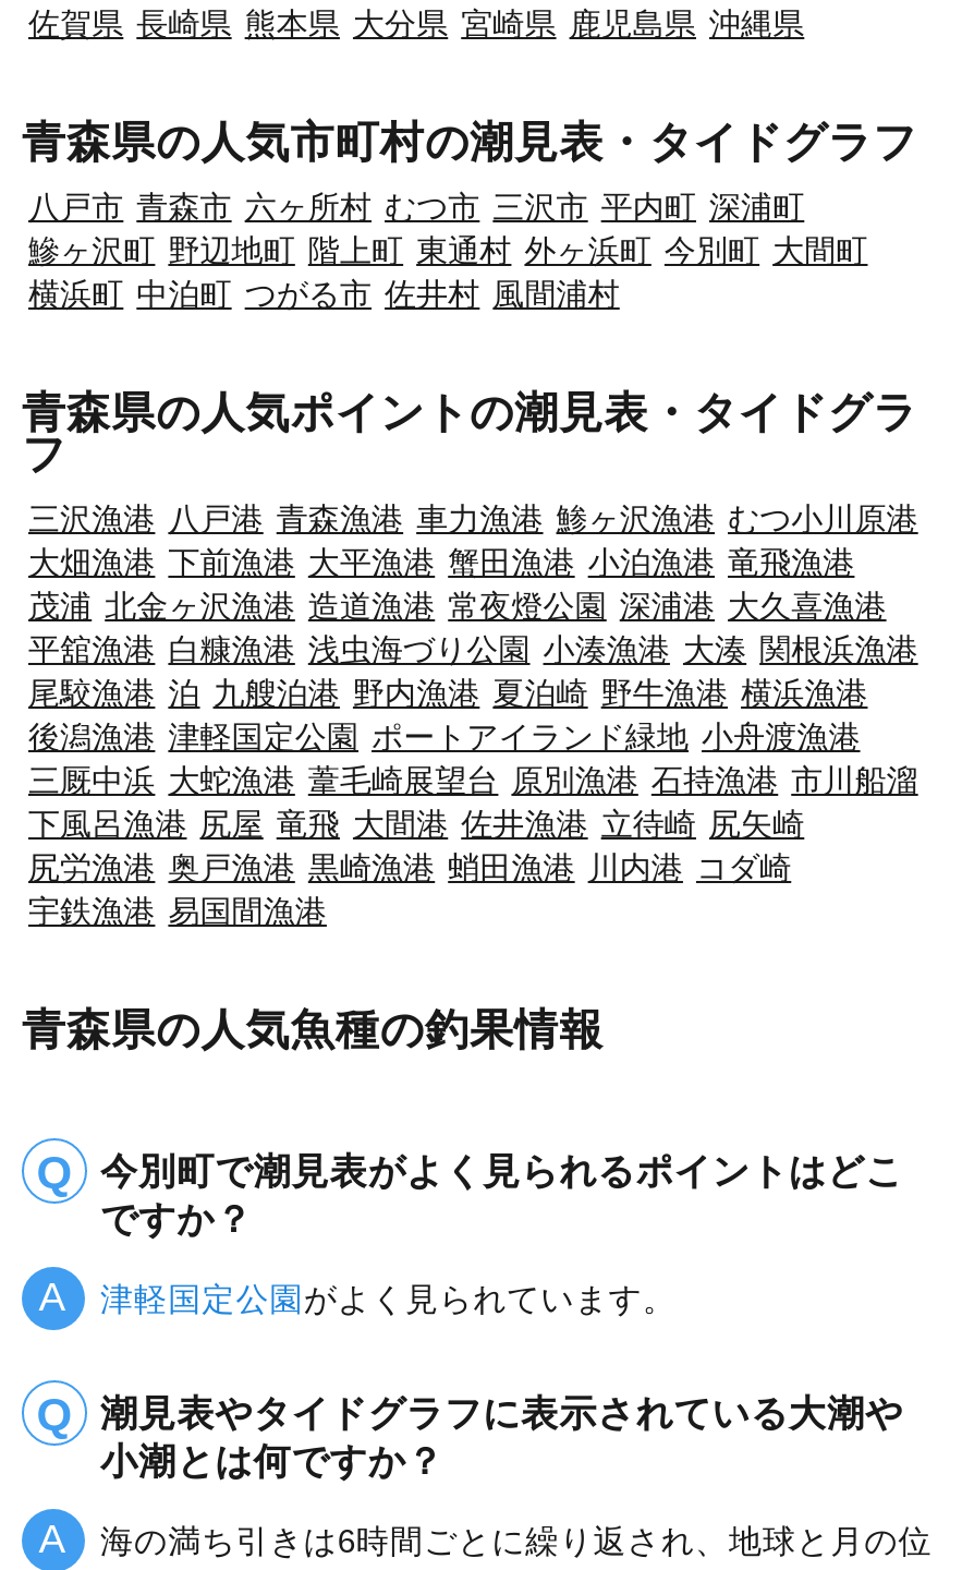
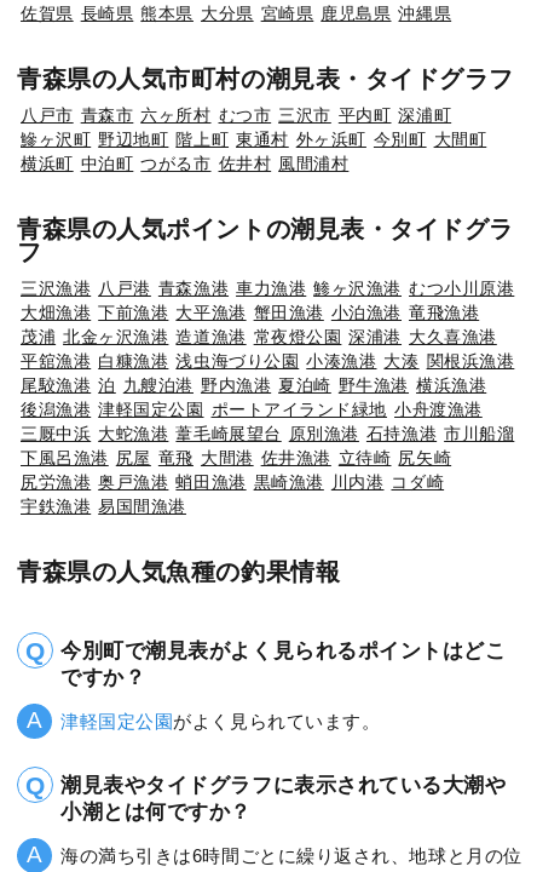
[28,850,791,884] 尻労漁港 奥戸漁港 黒崎漁港 蛸田漁港 川内港 コダ崎 -> [21,472,444,491] 尻労漁港 奥戸漁港 蛸田漁港 黒崎漁港 川内港 コダ崎

